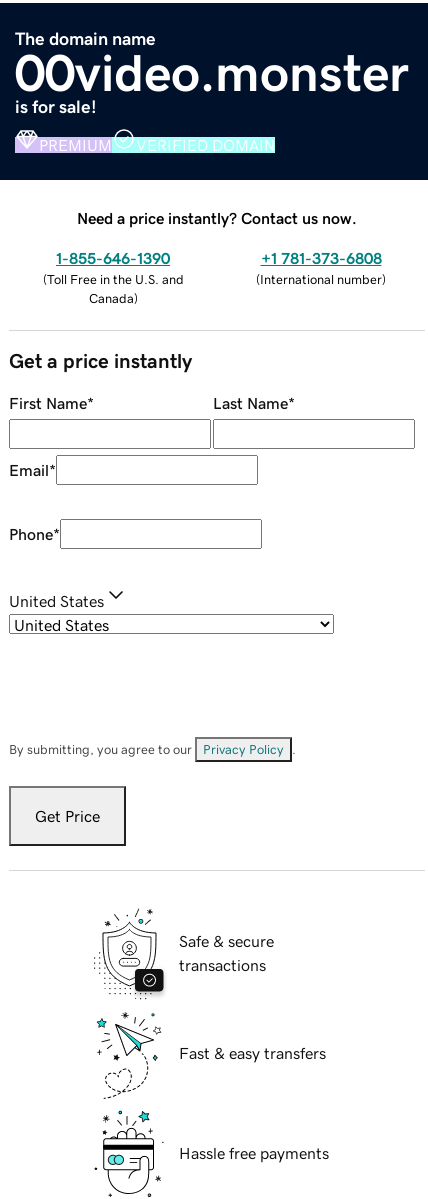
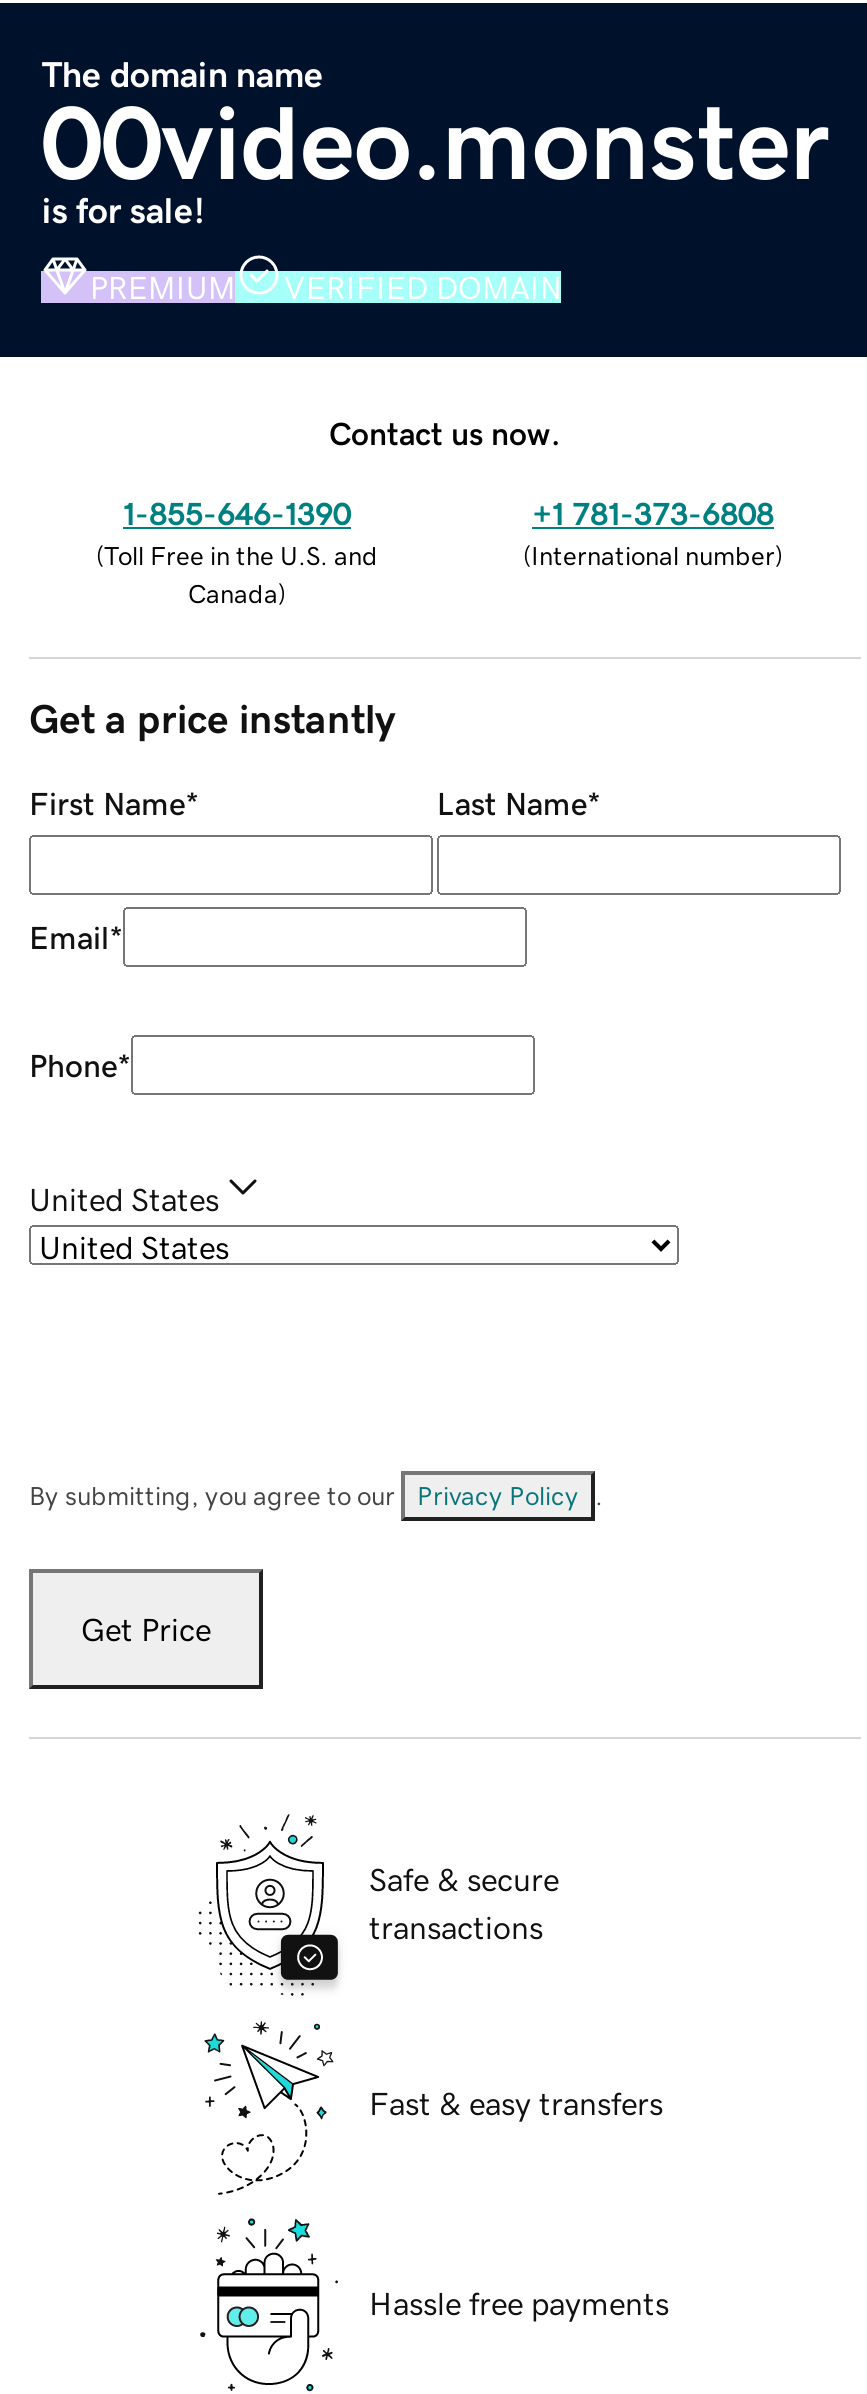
[77,210,357,226] Need a price instantly? Contact us now. -> [329,416,561,448] Contact us now.

